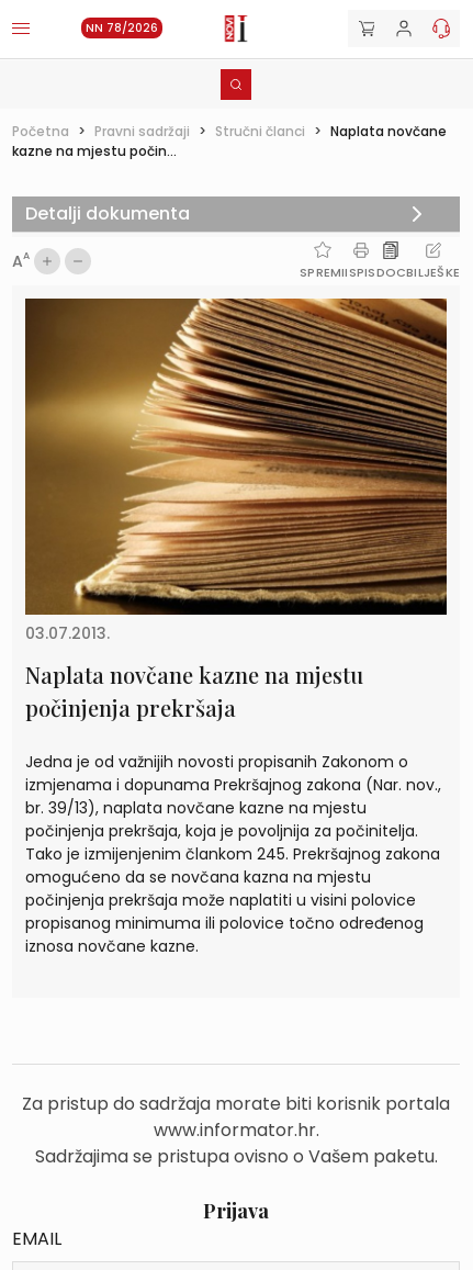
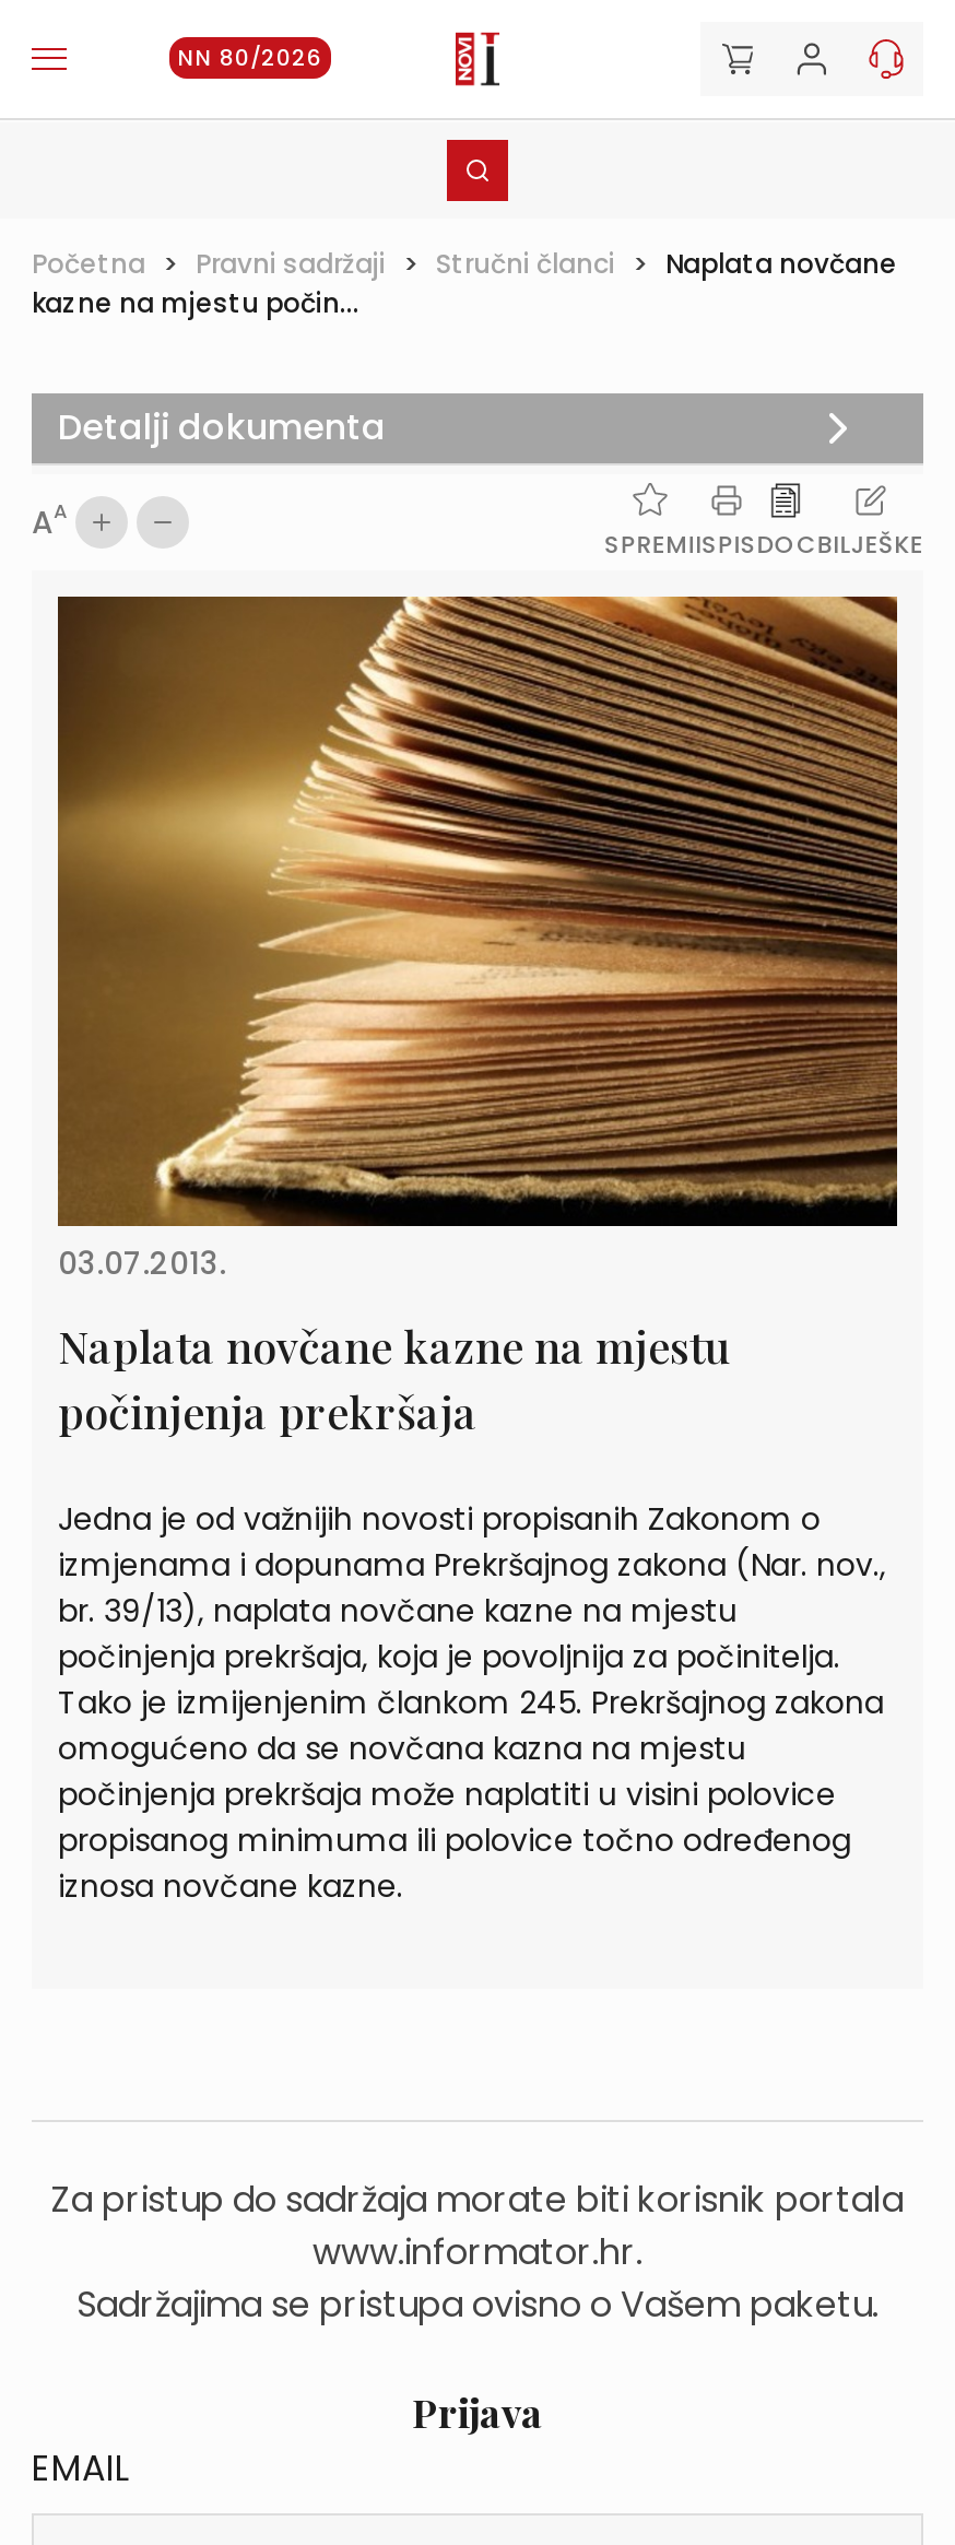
[86,20,158,36] NN 78/2026 -> [178,42,322,74] NN 80/2026

